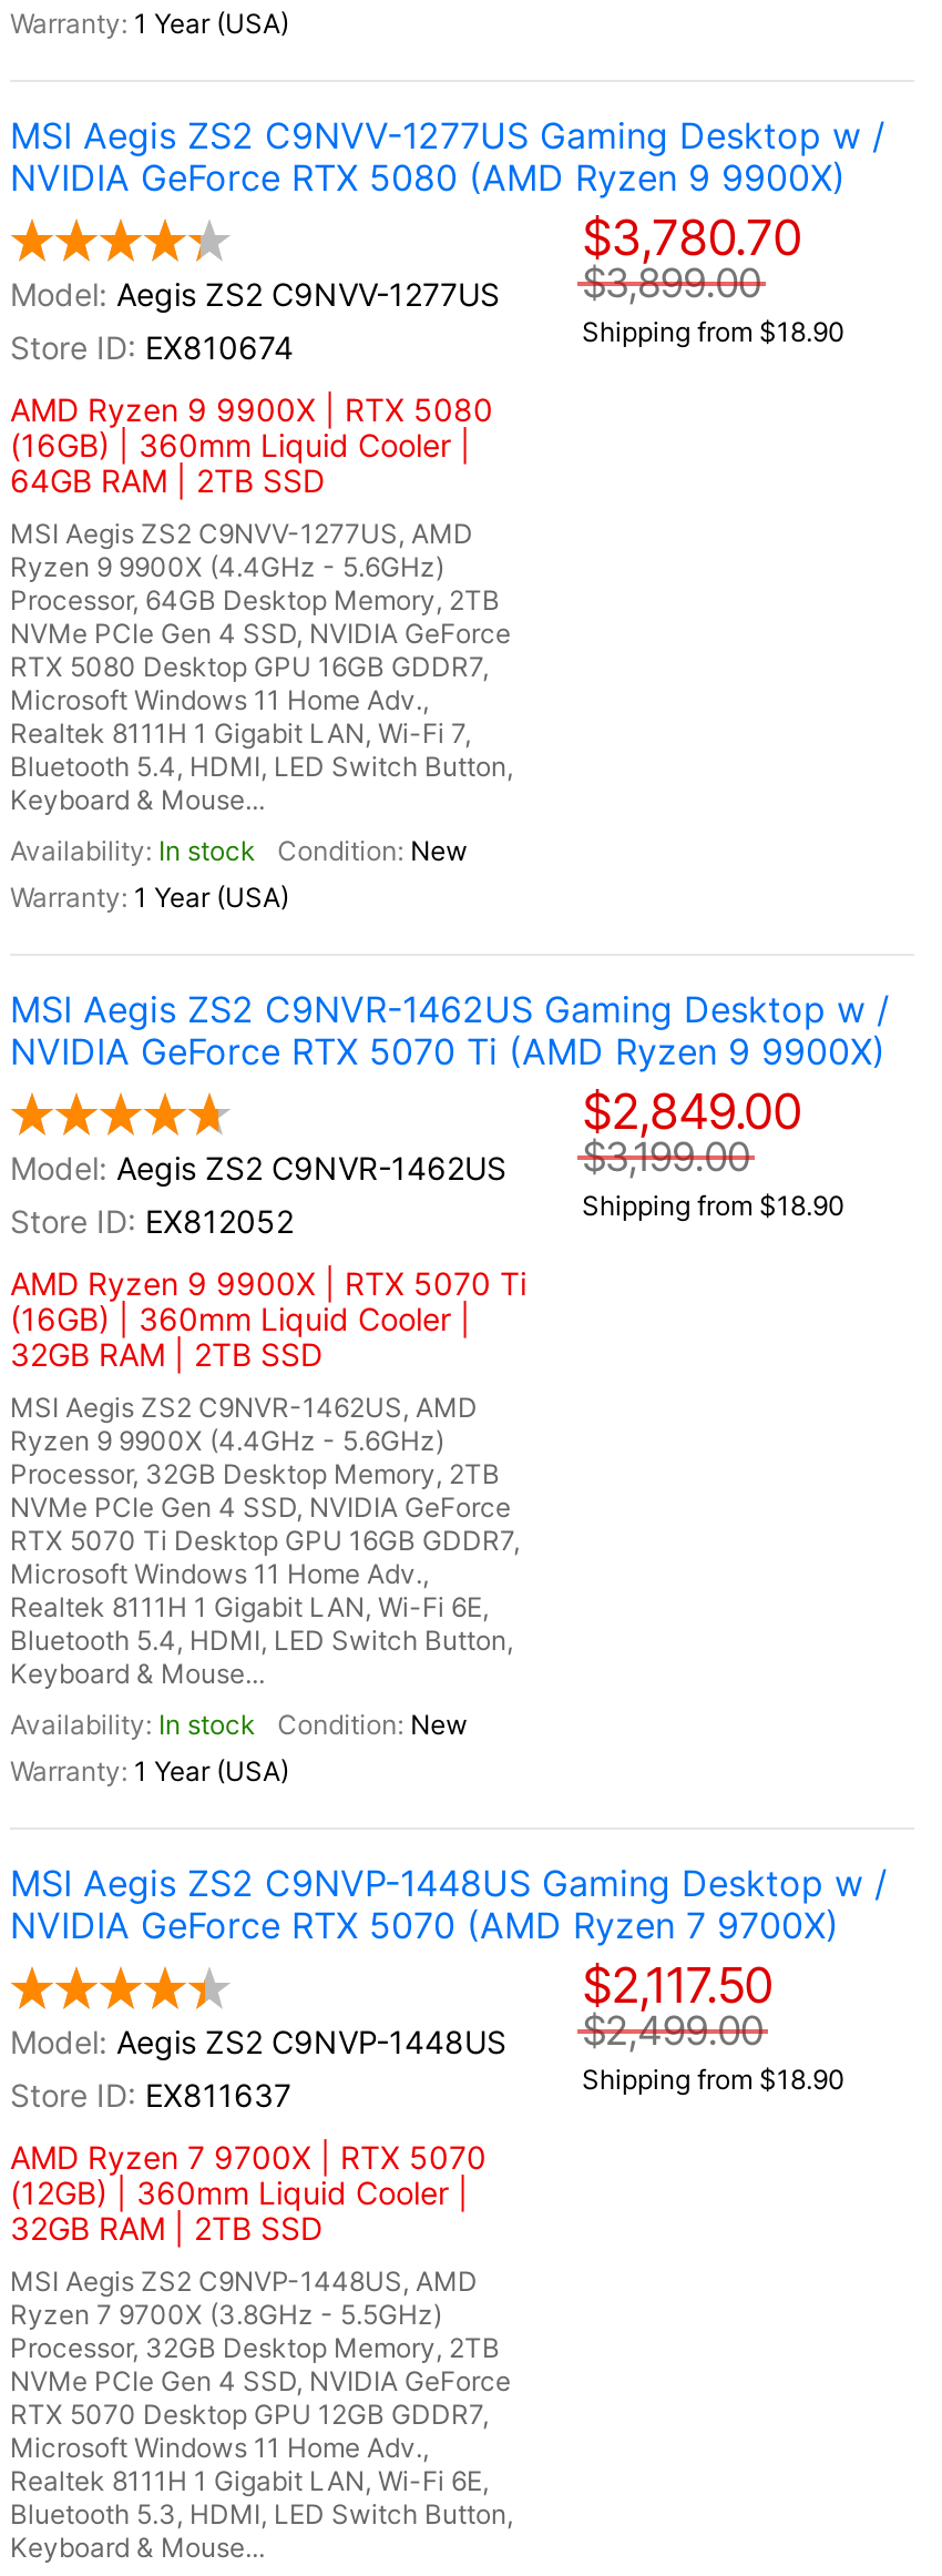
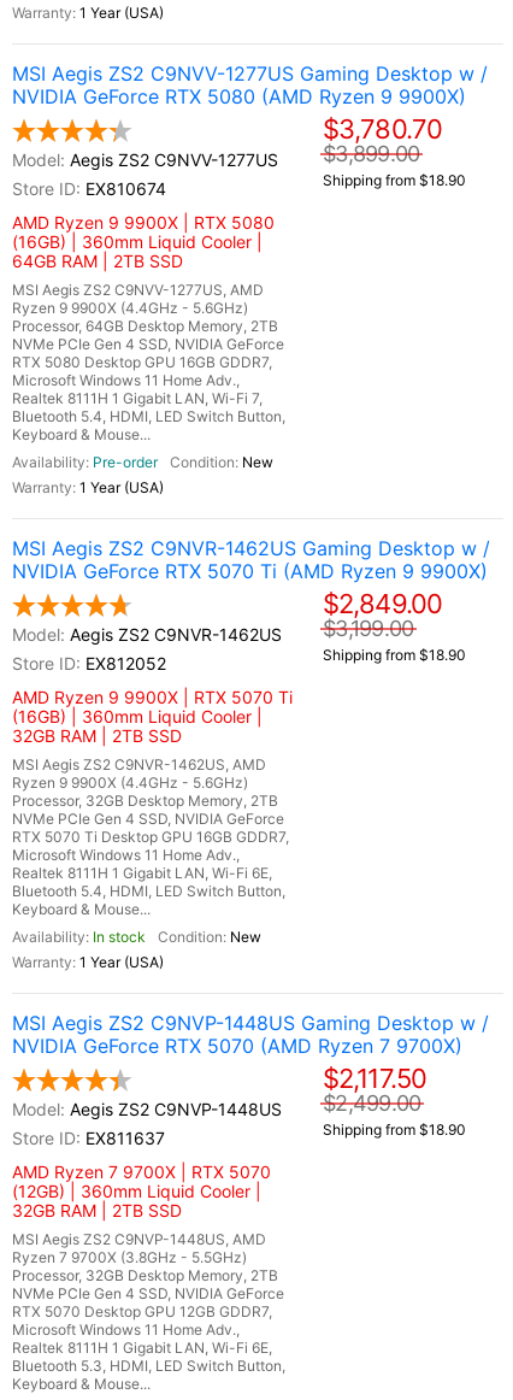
[158,834,256,867] In stock -> [93,453,158,471] Pre-order

